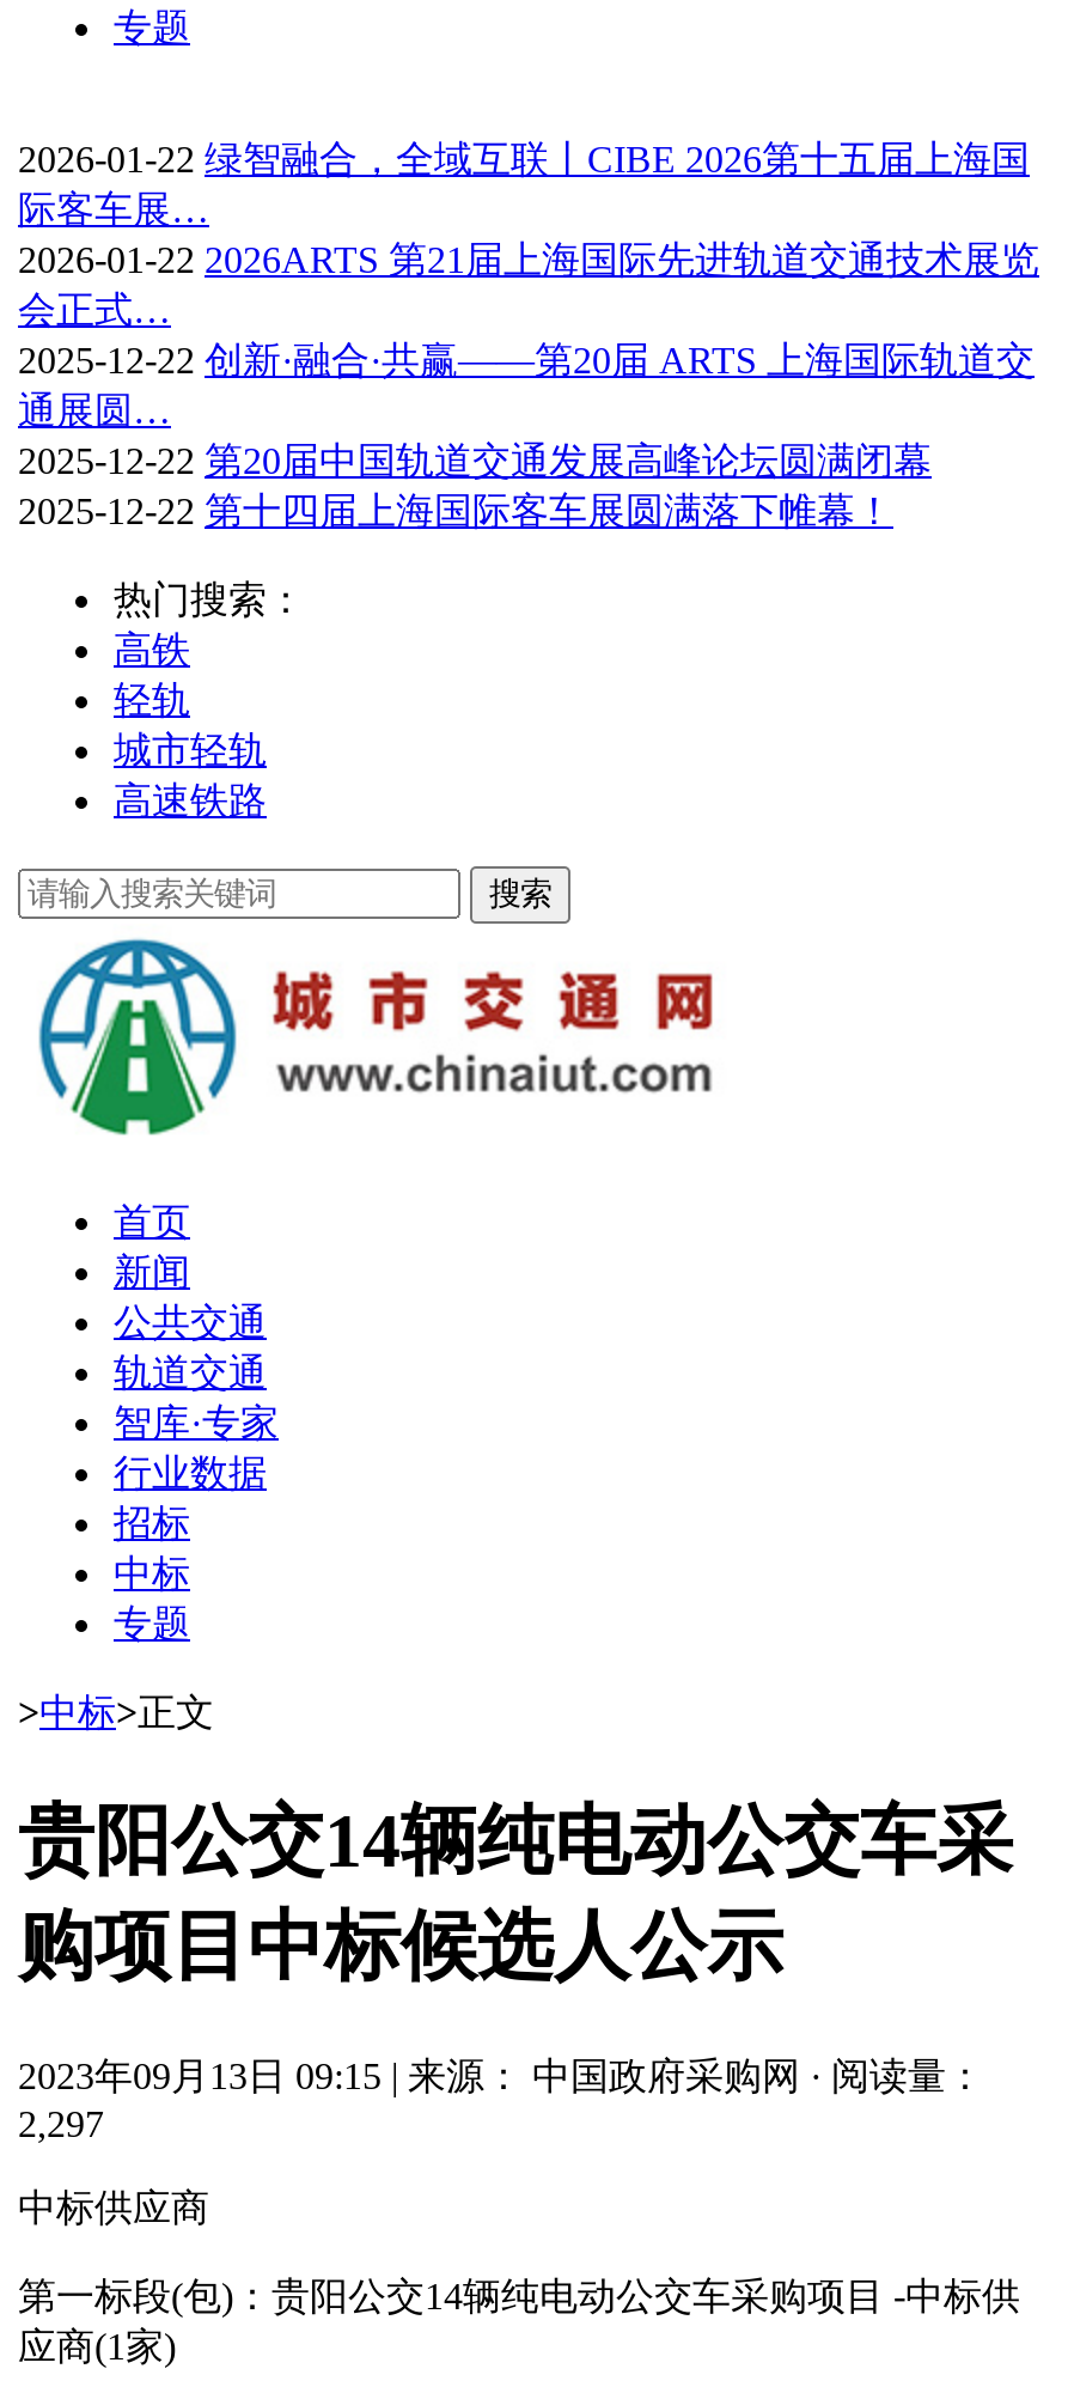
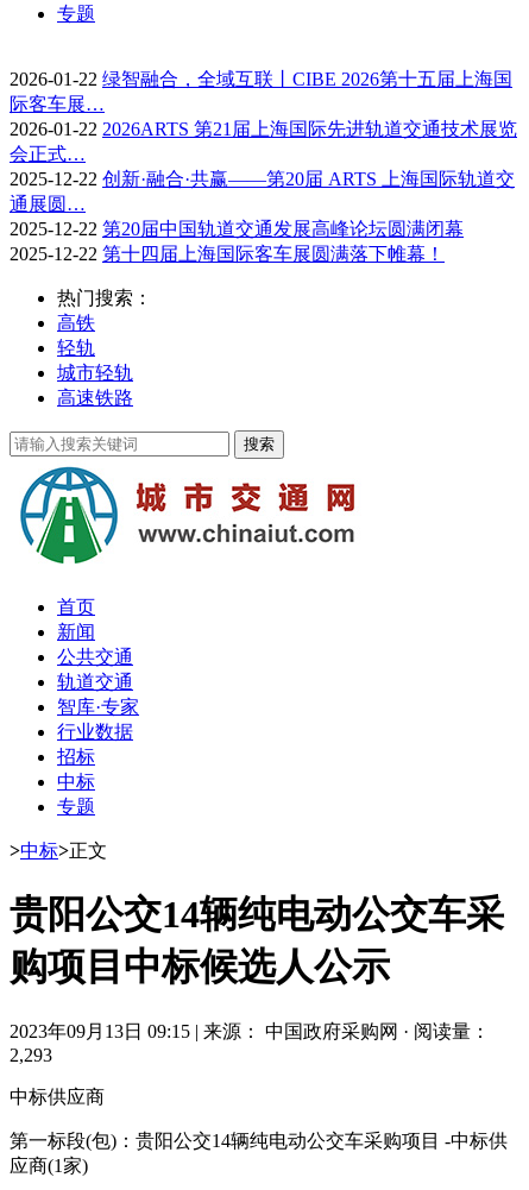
[18,2103,104,2144] 2,297 -> [10,1045,52,1065] 2,293

